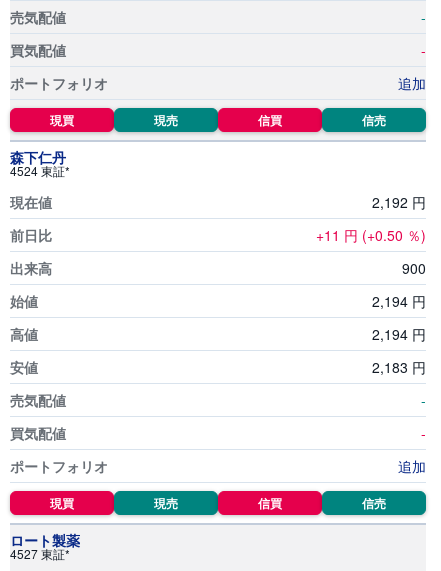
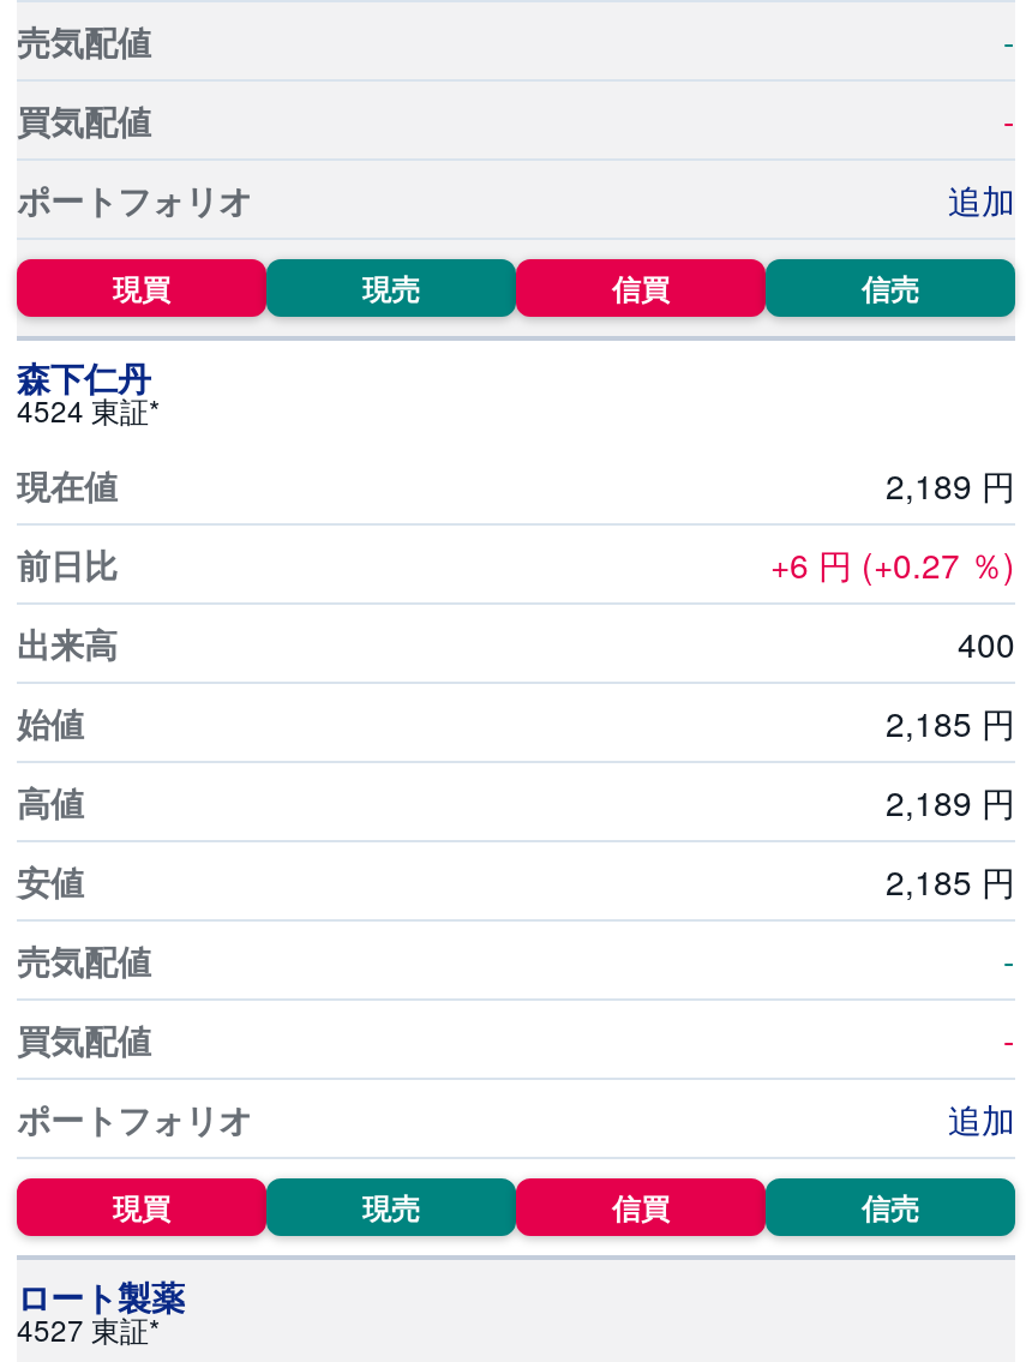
[372,192,426,212] 2,192 円 -> [886,461,1015,509] 2,189 円
[316,225,426,245] +11 円 (+0.50 ％) -> [770,540,1015,588] +6 円 (+0.27 ％)
[402,258,426,278] 900 -> [958,619,1015,667] 400
[372,291,426,311] 2,194 円 -> [886,698,1015,746] 2,185 円
[372,324,426,344] 2,194 円 -> [886,778,1015,826] 2,189 円
[372,357,426,377] 2,183 円 -> [886,857,1015,905] 2,185 円

